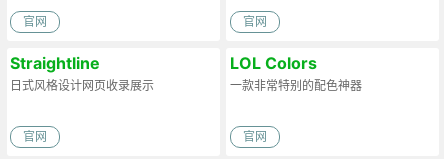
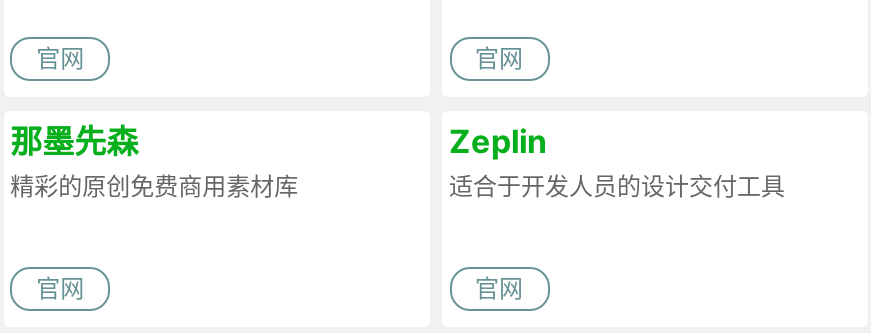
[10,53,154,93] Straightline | 日式风格设计网页收录展示 -> [10,121,298,201] 那墨先森 | 精彩的原创免费商用素材库
[229,53,361,93] LOL Colors | 一款非常特别的配色神器 -> [449,121,785,201] Zeplin | 适合于开发人员的设计交付工具

